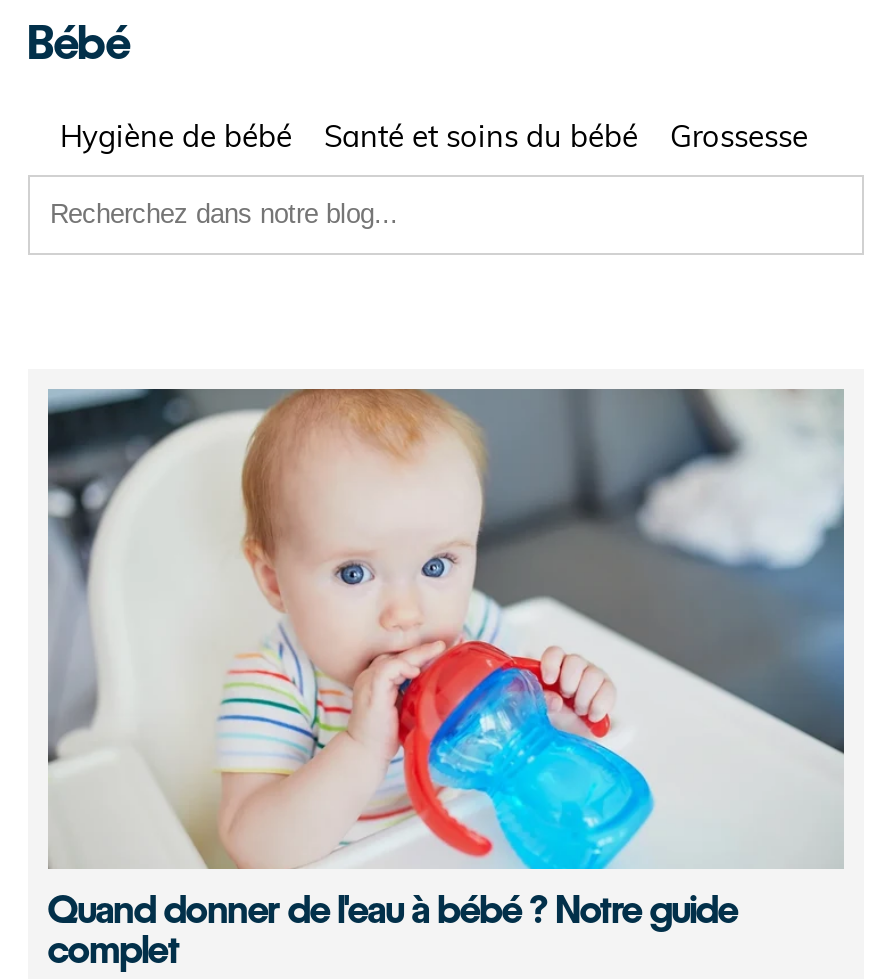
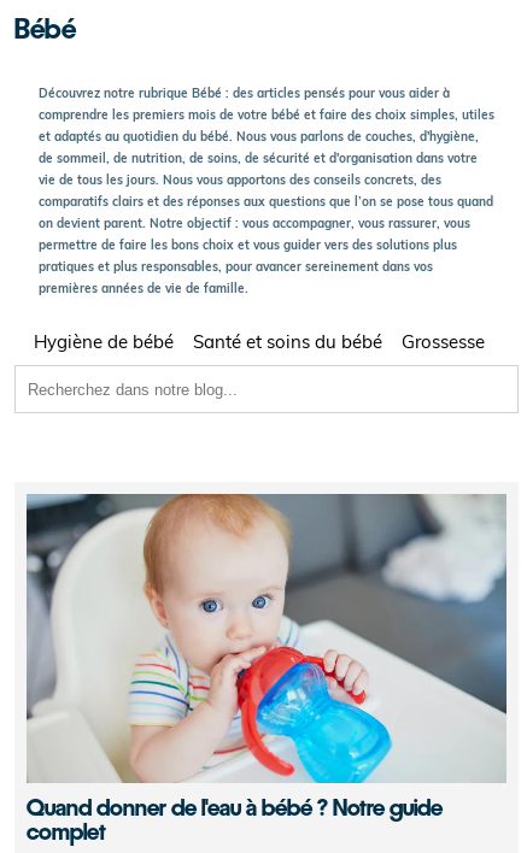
none -> [39,85,494,296] Découvrez notre rubrique Bébé : des articles pensés pour vous aider à | comprendre les premiers mois de votre bébé et faire des choix simples, utiles | et adaptés au quotidien du bébé. Nous vous parlons de couches, d'hygiène, | de sommeil, de nutrition, de soins, de sécurité et d'organisation dans votre | vie de tous les jours. Nous vous apportons des conseils concrets, des | comparatifs clairs et des réponses aux questions que l’on se pose tous quand | on devient parent. Notre objectif : vous accompagner, vous rassurer, vous | permettre de faire les bons choix et vous guider vers des solutions plus | pratiques et plus responsables, pour avancer sereinement dans vos | premières années de vie de famille.

